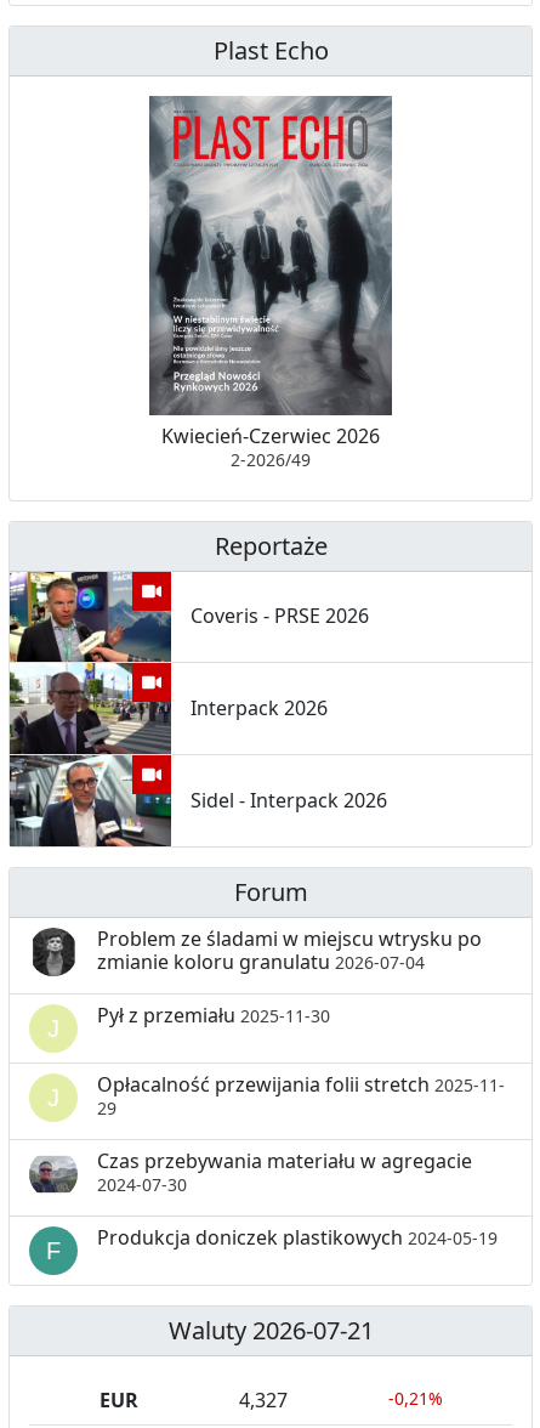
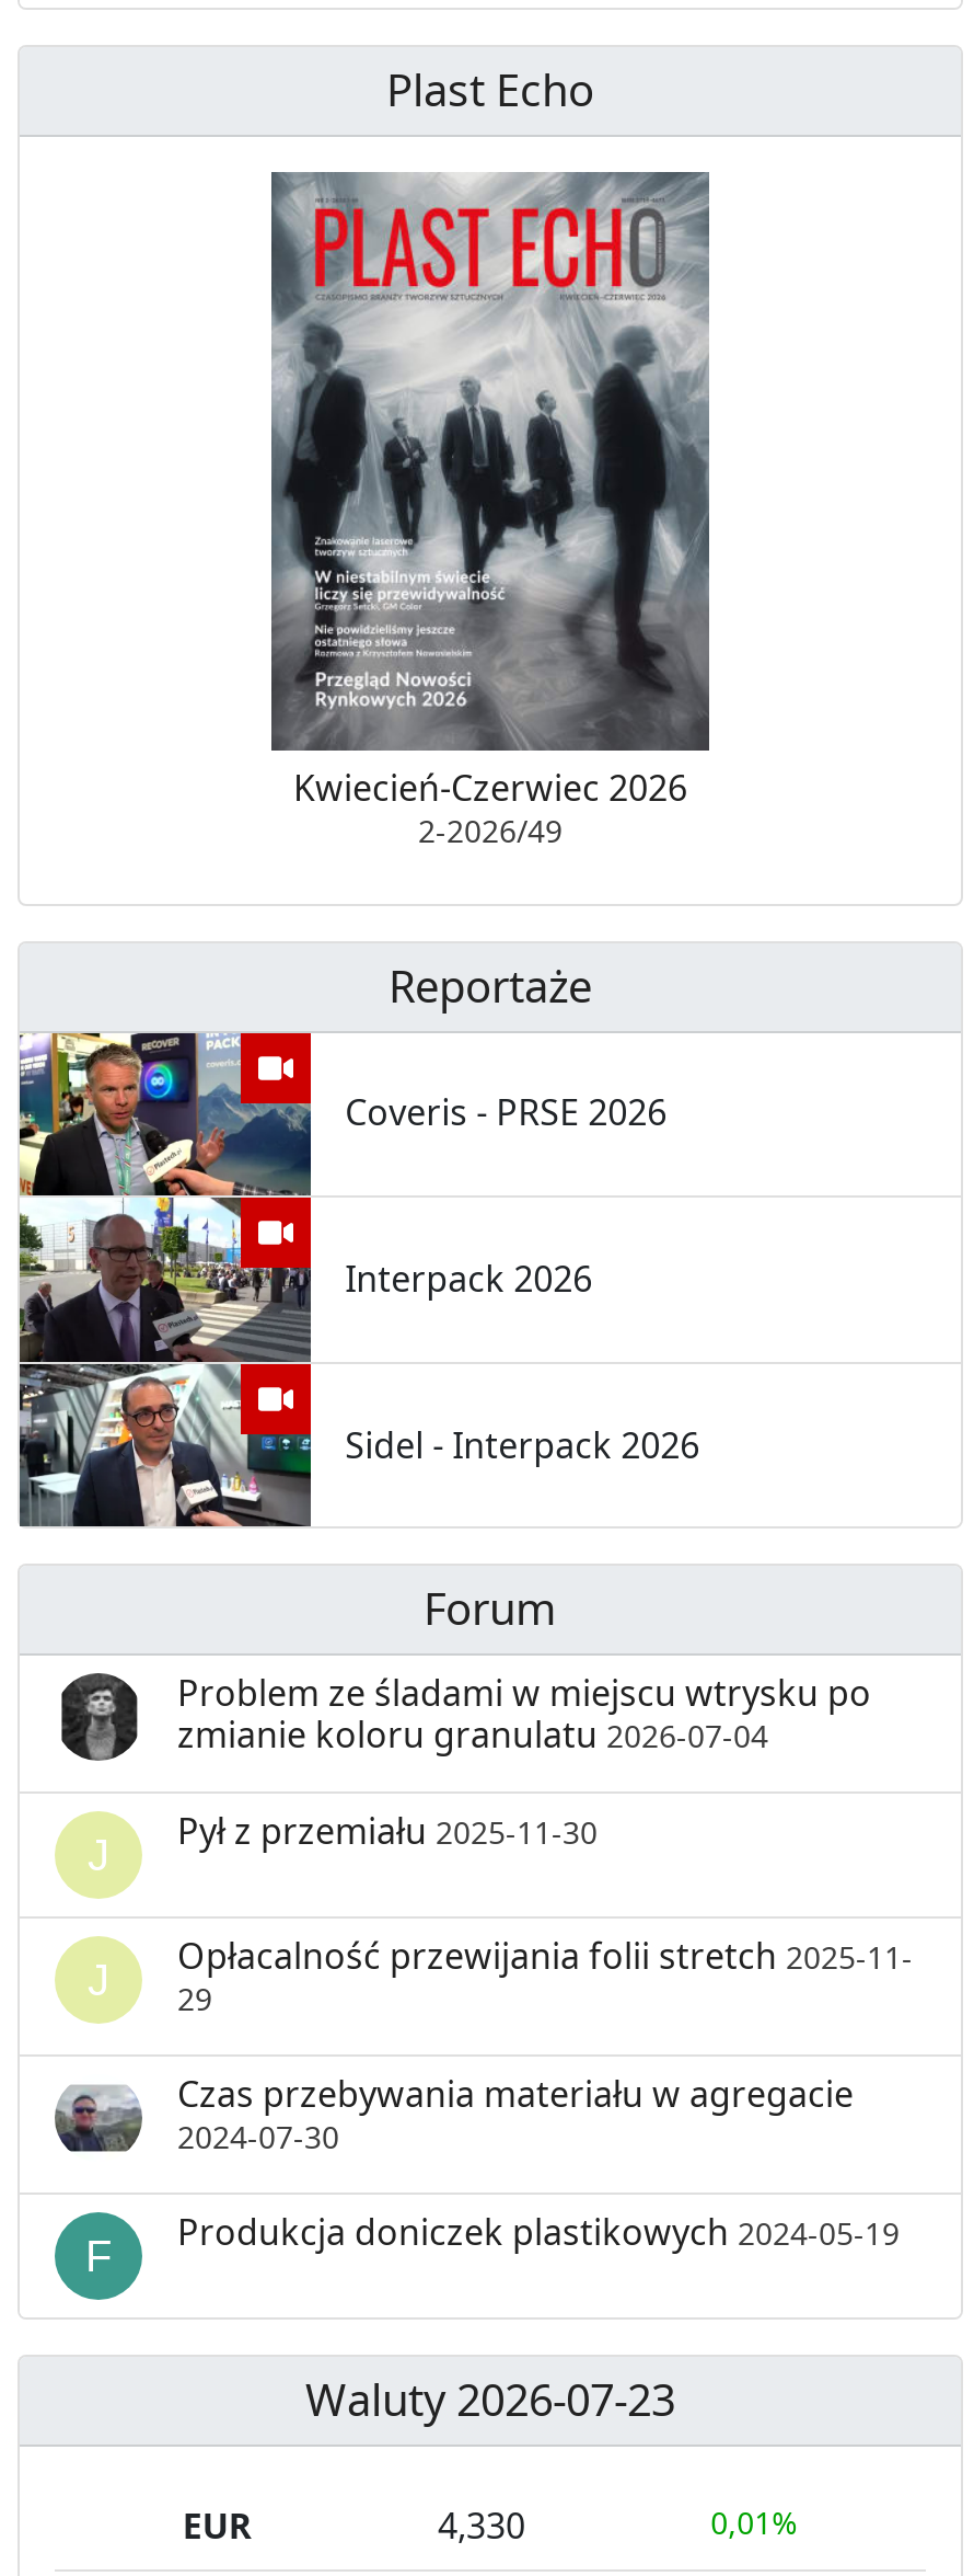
[168,1313,373,1346] Waluty 2026-07-21 -> [305,2371,675,2430] Waluty 2026-07-23
[238,1386,287,1413] 4,327 -> [438,2503,525,2551] 4,330
[388,1386,442,1409] -0,21% -> [711,2503,798,2544] 0,01%

